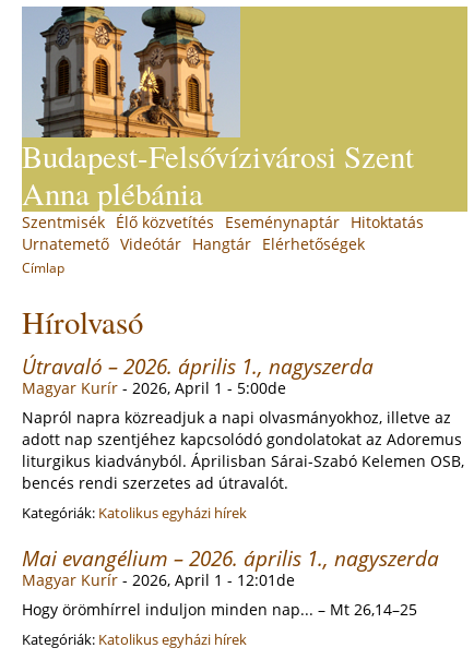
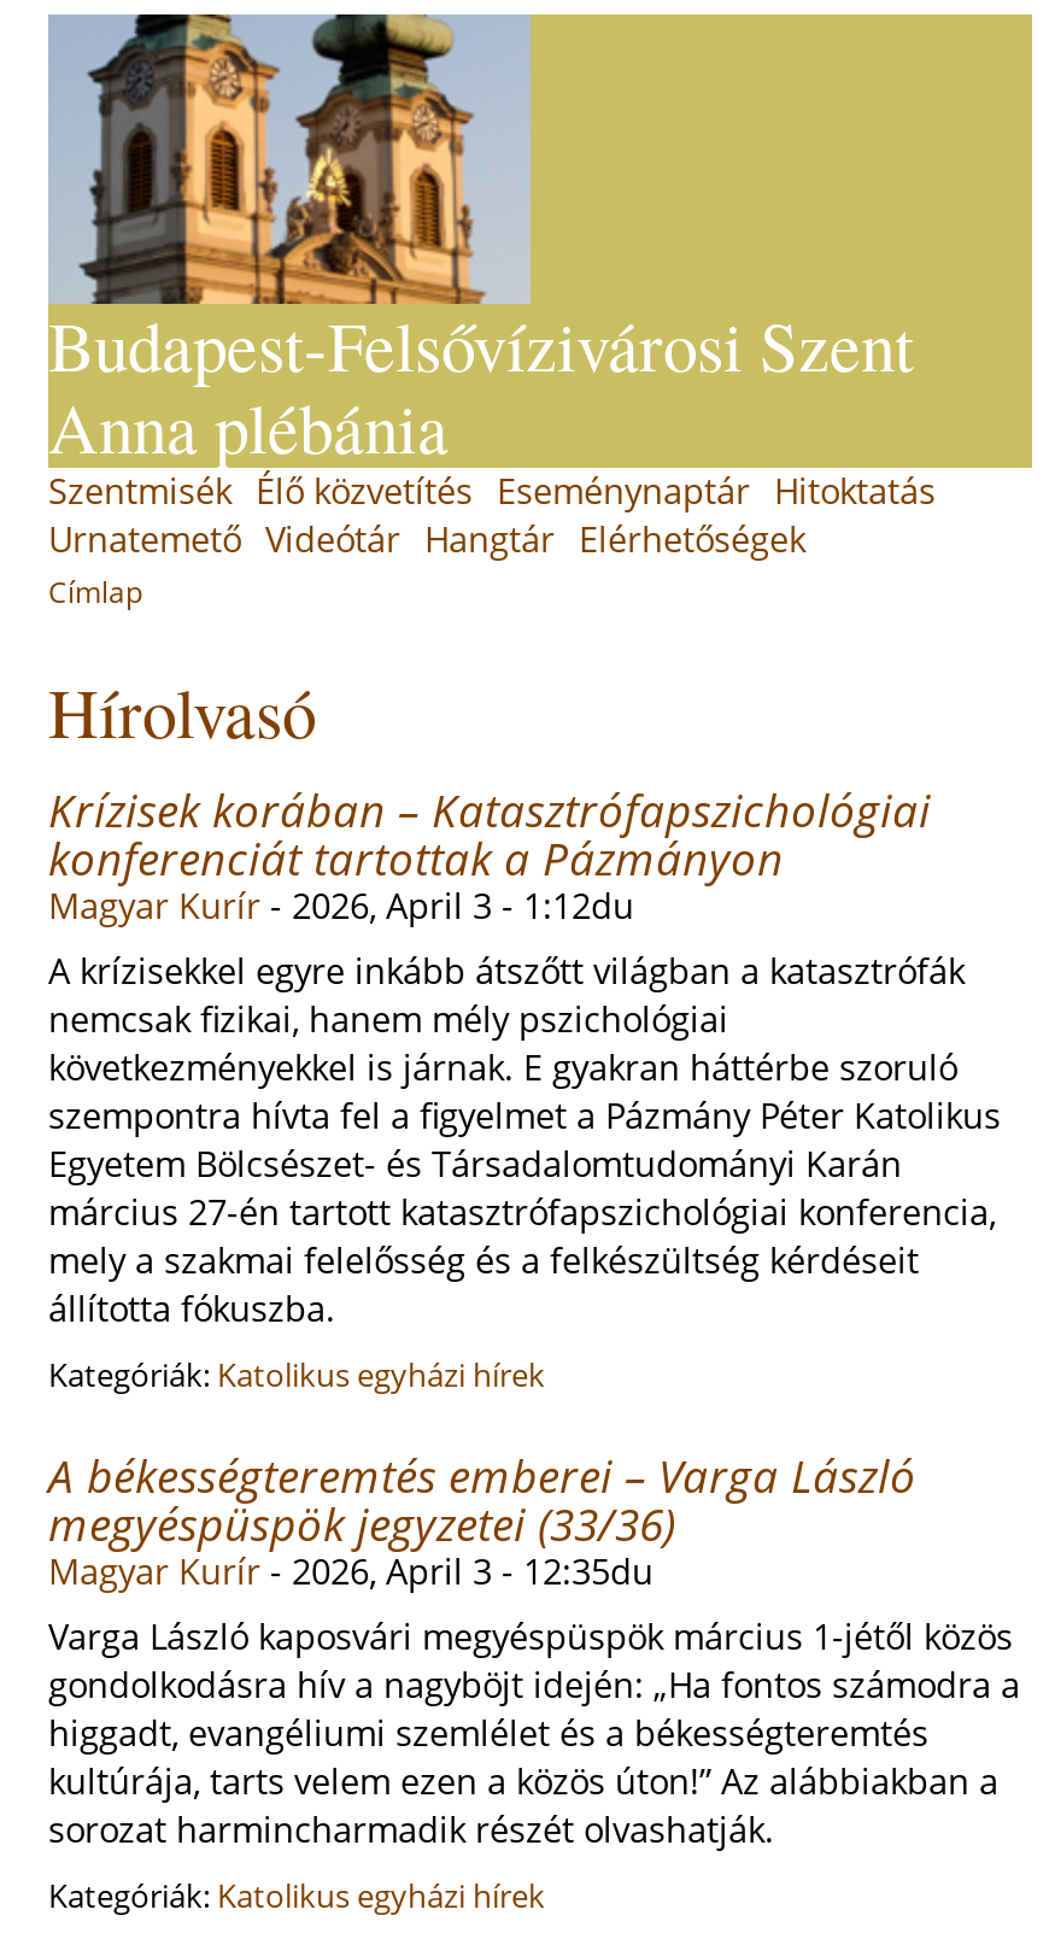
[22,352,464,493] Útravaló – 2026. április 1., nagyszerda | Magyar Kurír - 2026, April 1 - 5:00de | Napról napra közreadjuk a napi olvasmányokhoz, illetve az | adott nap szentjéhez kapcsolódó gondolatokat az Adoremus | liturgikus kiadványból. Áprilisban Sárai-Szabó Kelemen OSB, | bencés rendi szerzetes ad útravalót. -> [48,779,1001,1332] Krízisek korában – Katasztrófapszichológiai | konferenciát tartottak a Pázmányon | Magyar Kurír - 2026, April 3 - 1:12du | A krízisekkel egyre inkább átszőtt világban a katasztrófák | nemcsak fizikai, hanem mély pszichológiai | következményekkel is járnak. E gyakran háttérbe szoruló | szempontra hívta fel a figyelmet a Pázmány Péter Katolikus | Egyetem Bölcsészet- és Társadalomtudományi Karán | március 27-én tartott katasztrófapszichológiai konferencia, | mely a szakmai felelősség és a felkészültség kérdéseit | állította fókuszba.
[22,544,439,620] Mai evangélium – 2026. április 1., nagyszerda | Magyar Kurír - 2026, April 1 - 12:01de | Hogy örömhírrel induljon minden nap... – Mt 26,14–25 -> [48,1445,1020,1852] A békességteremtés emberei – Varga László | megyéspüspök jegyzetei (33/36) | Magyar Kurír - 2026, April 3 - 12:35du | Varga László kaposvári megyéspüspök március 1-jétől közös | gondolkodásra hív a nagyböjt idején: „Ha fontos számodra a | higgadt, evangéliumi szemlélet és a békességteremtés | kultúrája, tarts velem ezen a közös úton!” Az alábbiakban a | sorozat harmincharmadik részét olvashatják.

